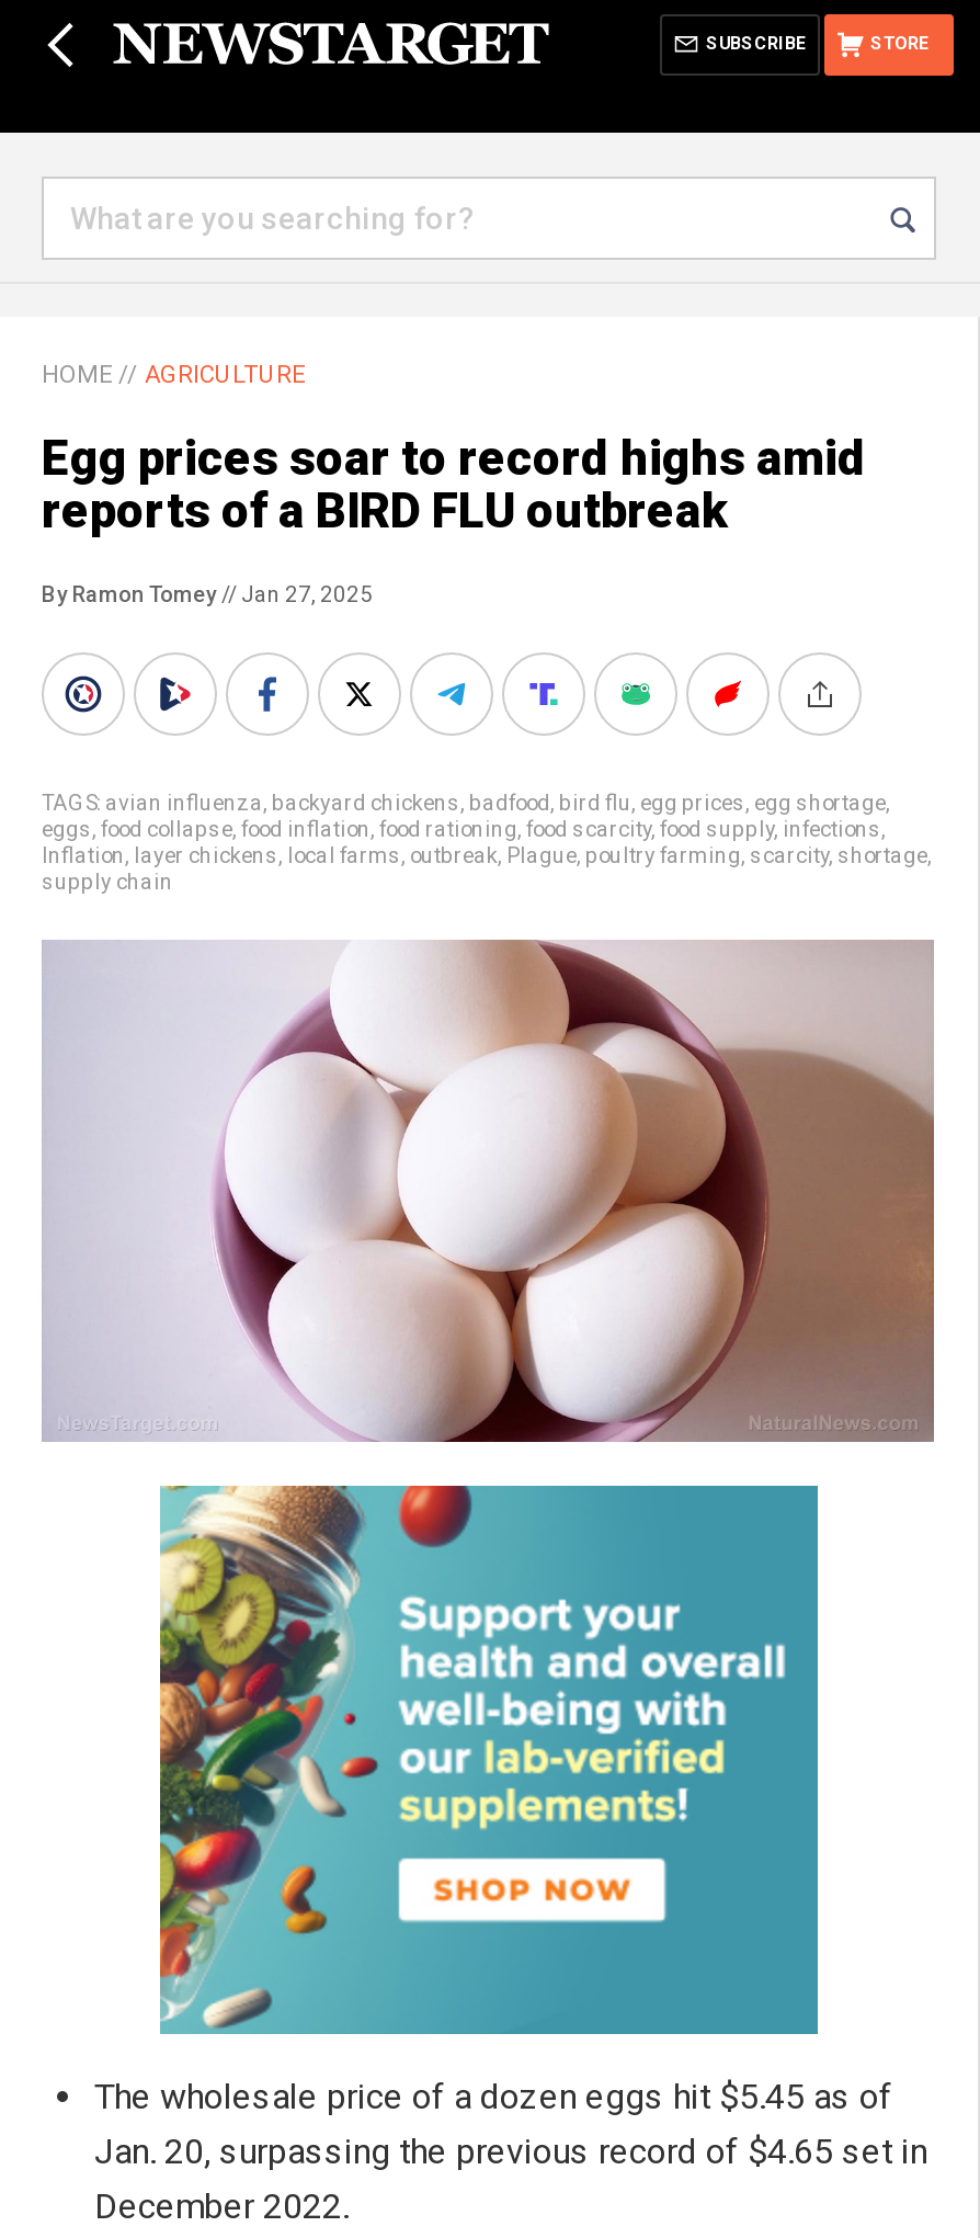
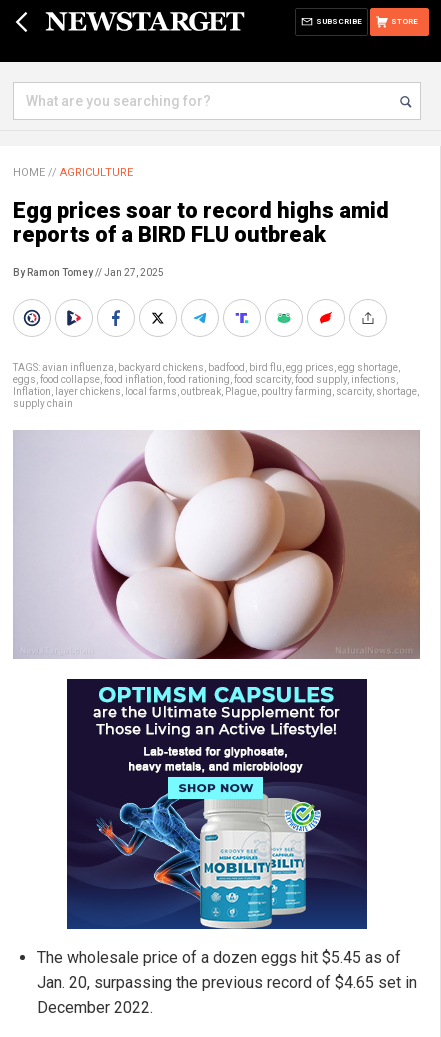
[158,1484,820,2036] [image] -> [66,678,368,930] [image]

